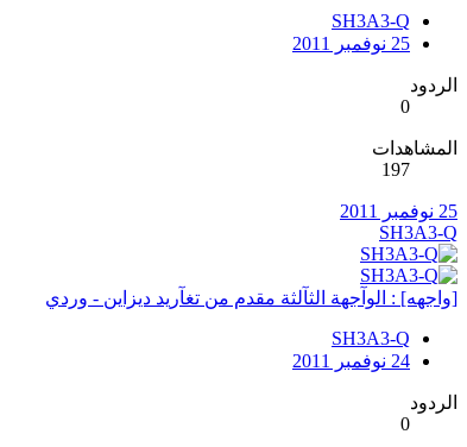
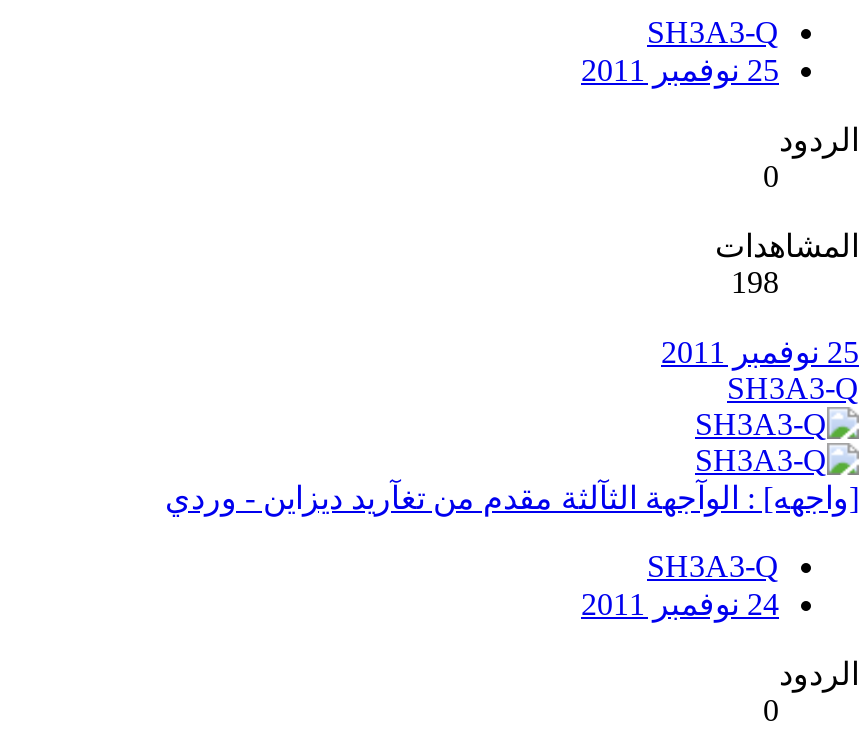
[381,159,410,179] 197 -> [731,265,779,299] 198

